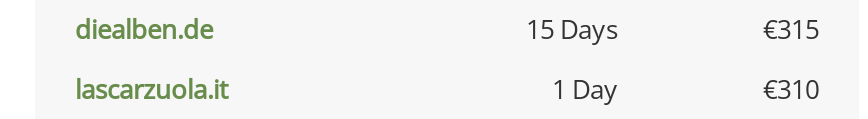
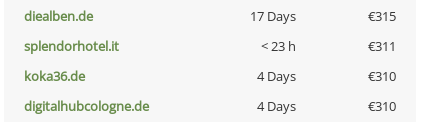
[526,11,618,47] 15 Days -> [249,7,295,25] 17 Days
[75,71,618,107] lascarzuola.it | 1 Day -> [24,37,396,115] splendorhotel.it | < 23 h | €311 | koka36.de | 4 Days | €310 | digitalhubcologne.de | 4 Days

